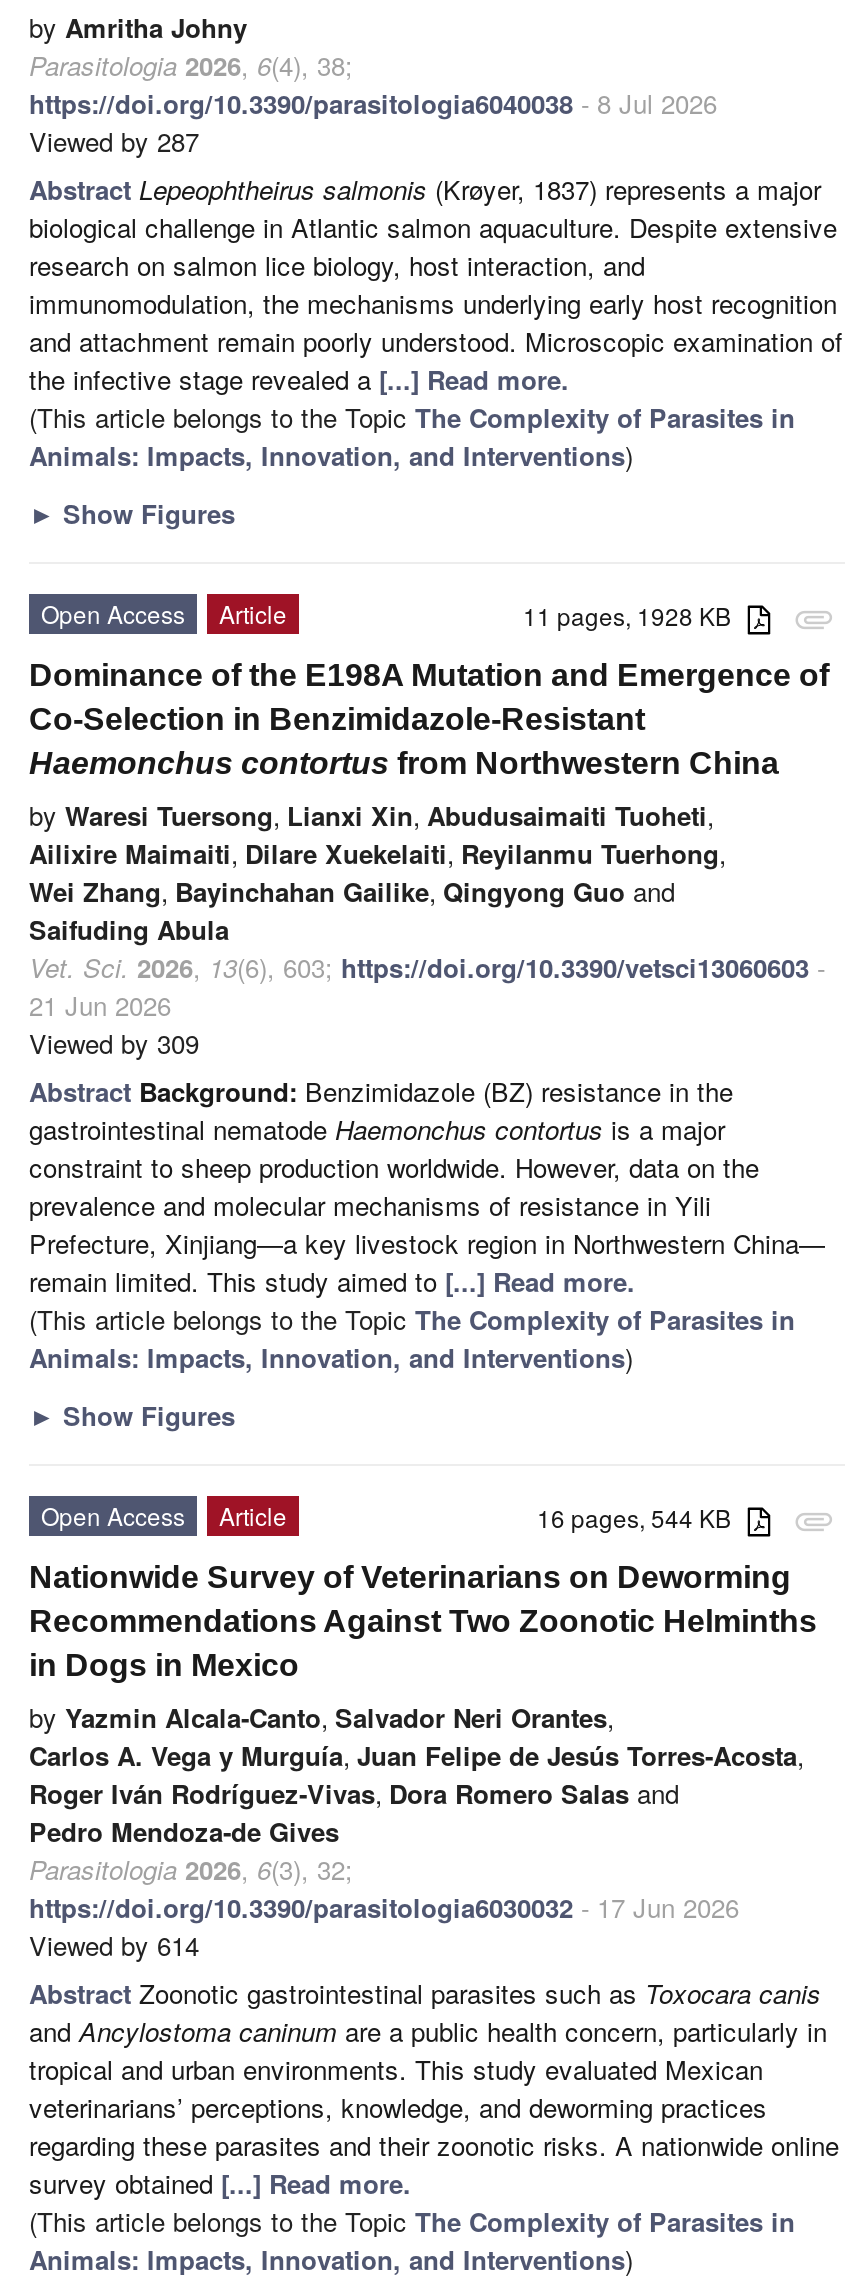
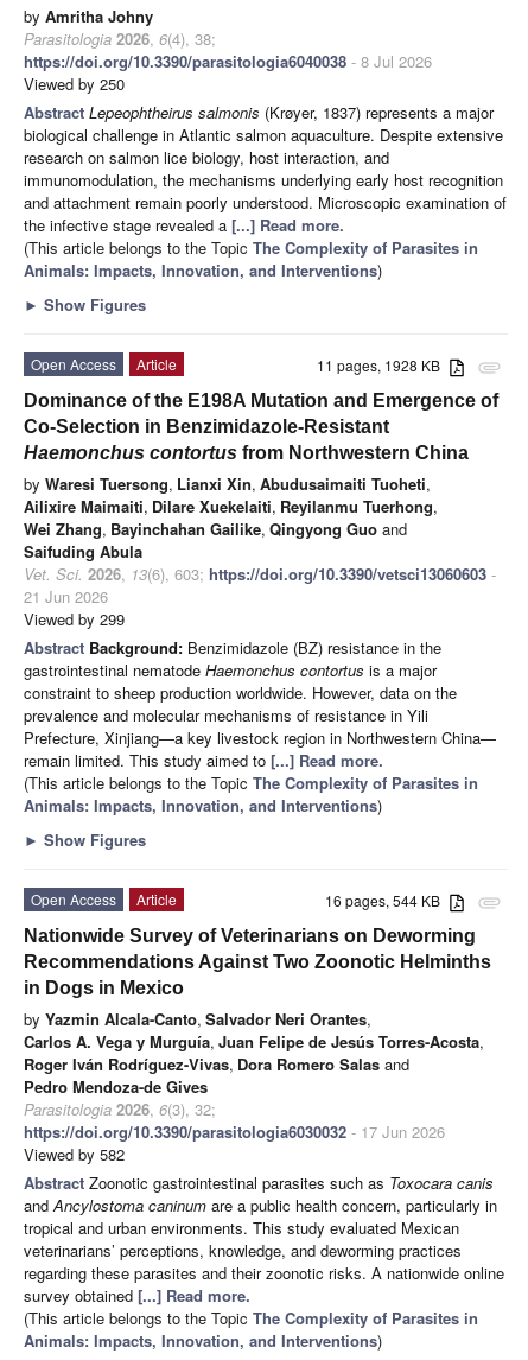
[29,123,199,161] Viewed by 287 -> [24,73,125,96] Viewed by 250
[29,1025,199,1063] Viewed by 309 -> [24,608,125,631] Viewed by 299
[29,1927,199,1965] Viewed by 614 -> [24,1143,125,1166] Viewed by 582

